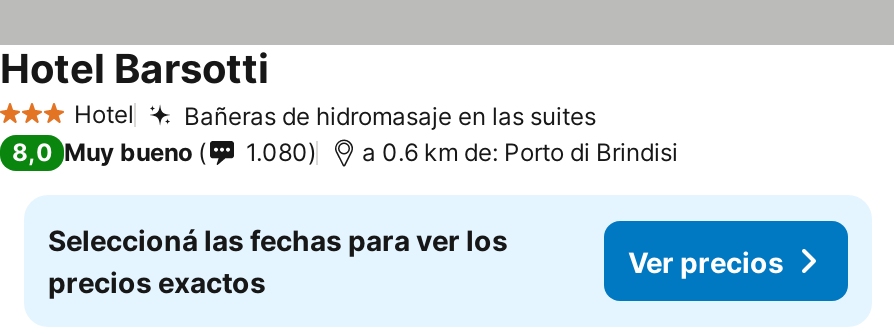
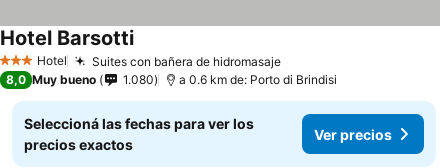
[184,100,596,130] Bañeras de hidromasaje en las suites -> [92,53,281,68] Suites con bañera de hidromasaje

